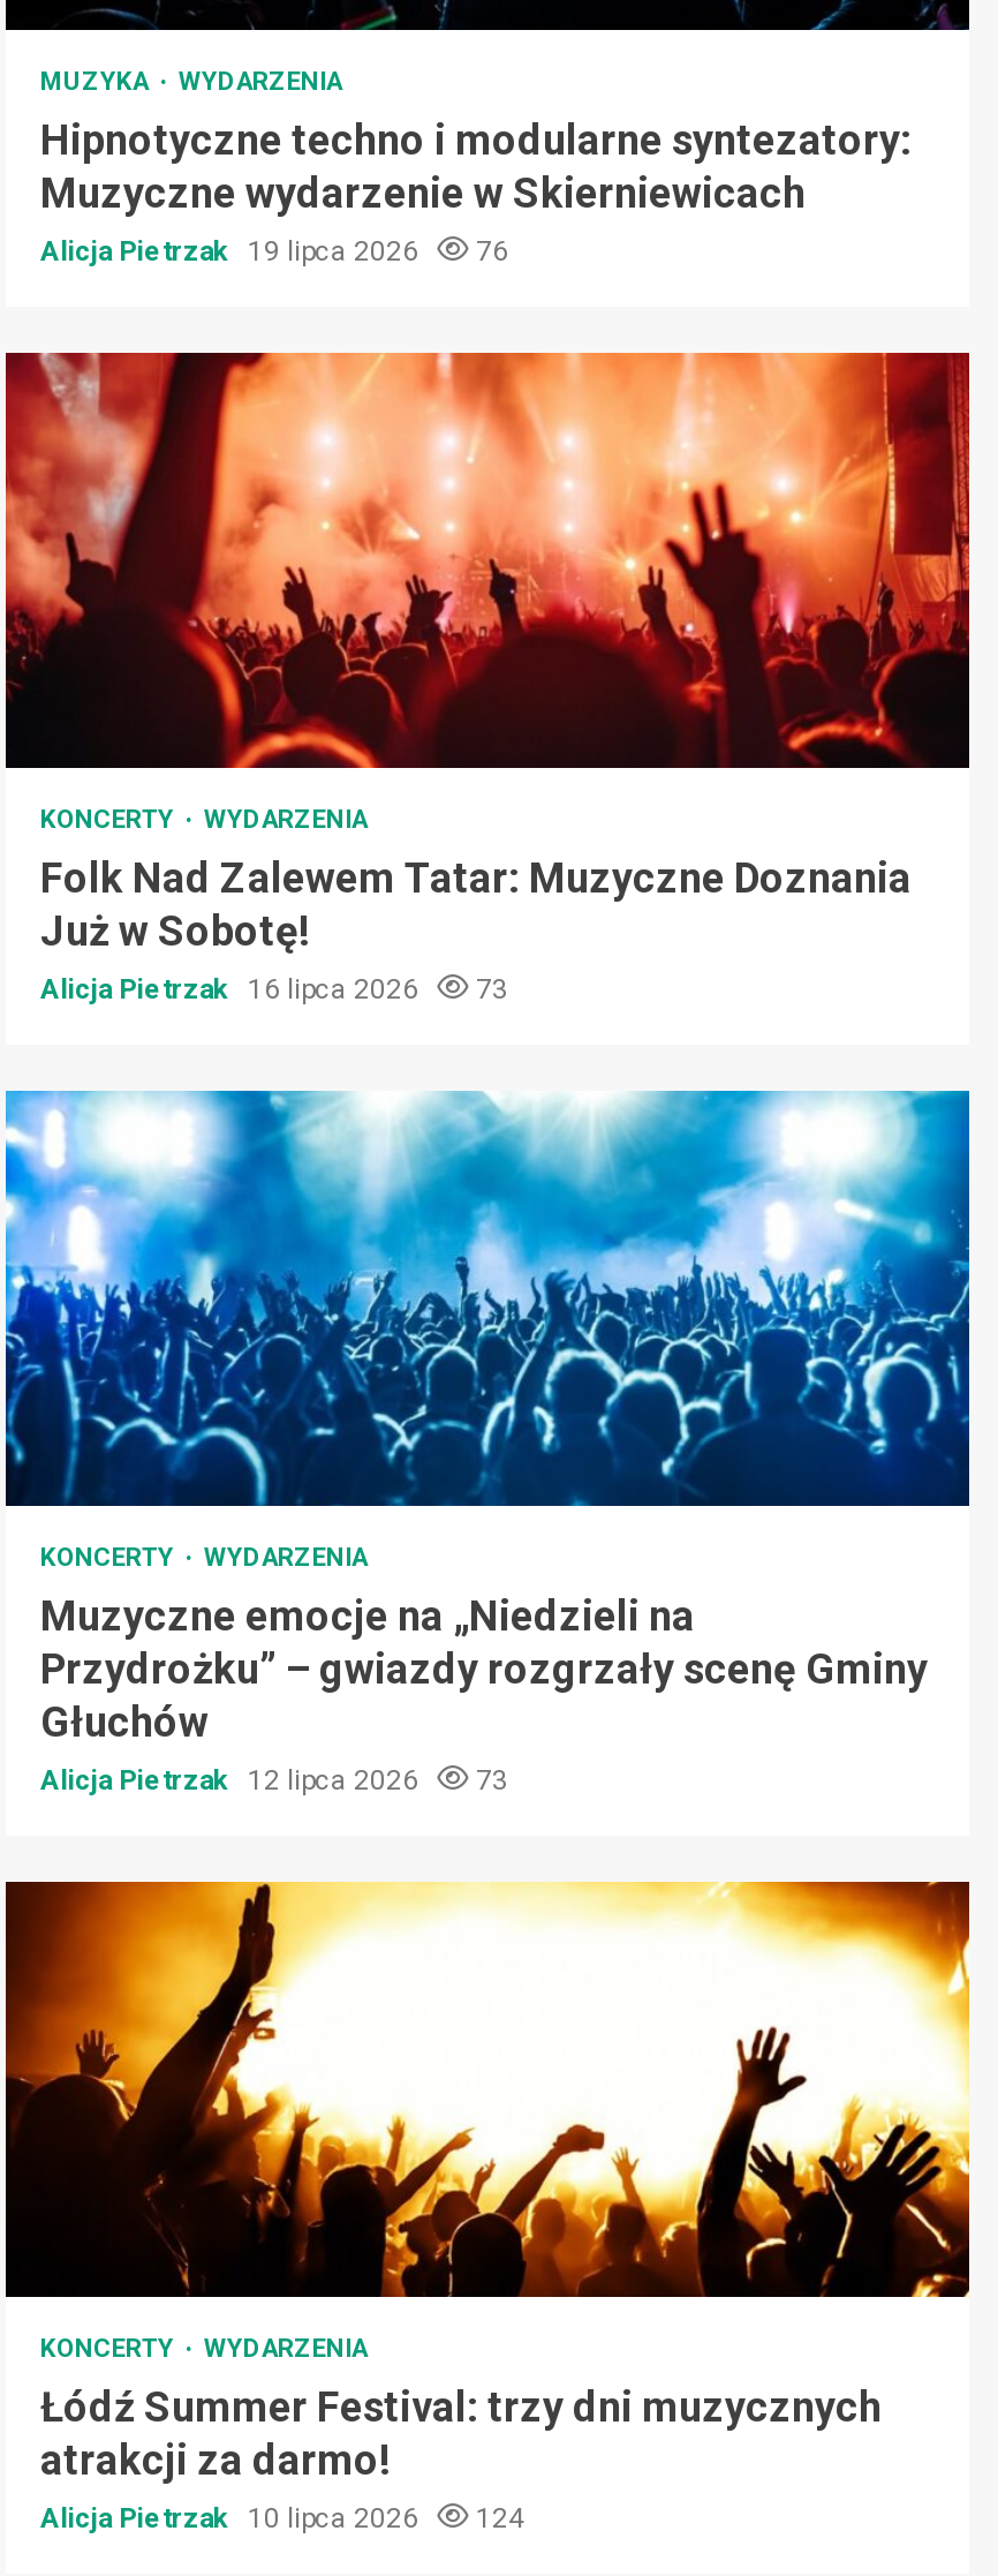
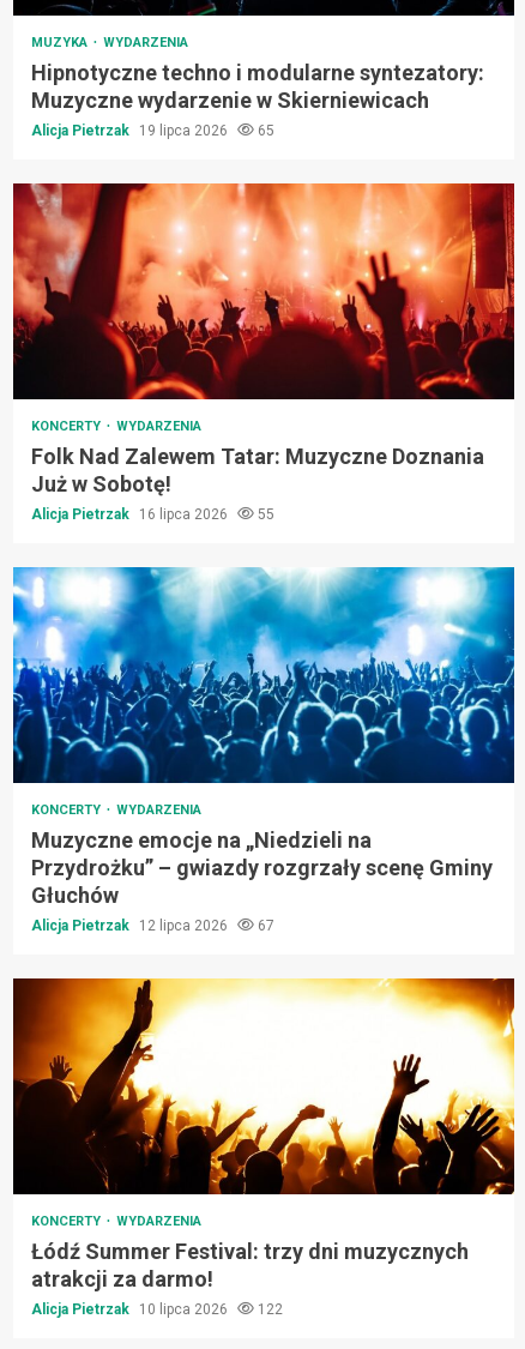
[40,234,508,267] Alicja Pietrzak 19 lipca 2026 76 -> [31,122,274,139] Alicja Pietrzak 19 lipca 2026 65
[40,972,508,1005] Alicja Pietrzak 16 lipca 2026 73 -> [31,506,274,522] Alicja Pietrzak 16 lipca 2026 55
[40,1763,508,1796] Alicja Pietrzak 12 lipca 2026 73 -> [31,917,274,934] Alicja Pietrzak 12 lipca 2026 67
[40,2501,524,2534] Alicja Pietrzak 10 lipca 2026 124 -> [31,1301,283,1317] Alicja Pietrzak 10 lipca 2026 122

